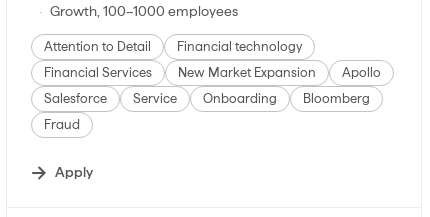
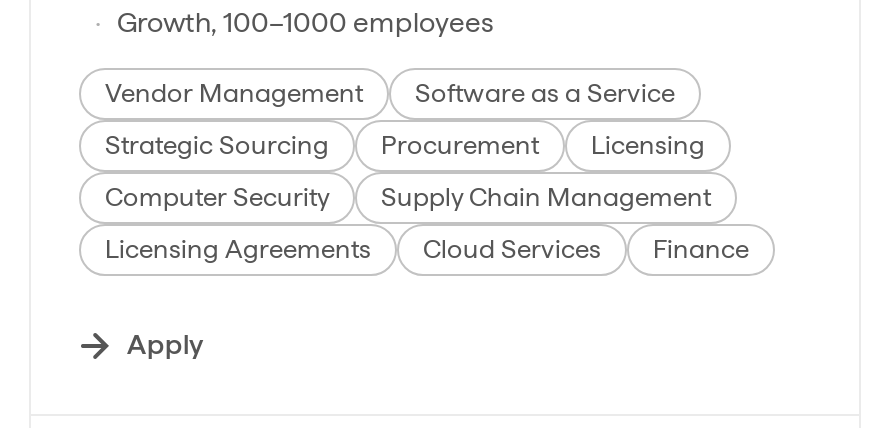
[44,39,302,54] Attention to Detail | Financial technology -> [105,78,675,108] Vendor Management | Software as a Service
[44,65,381,80] Financial Services | New Market Expansion | Apollo -> [105,130,705,160] Strategic Sourcing | Procurement | Licensing
[44,91,370,106] Salesforce | Service | Onboarding | Bloomberg -> [105,182,711,212] Computer Security | Supply Chain Management
[44,117,80,132] Fraud -> [105,234,749,264] Licensing Agreements | Cloud Services | Finance

